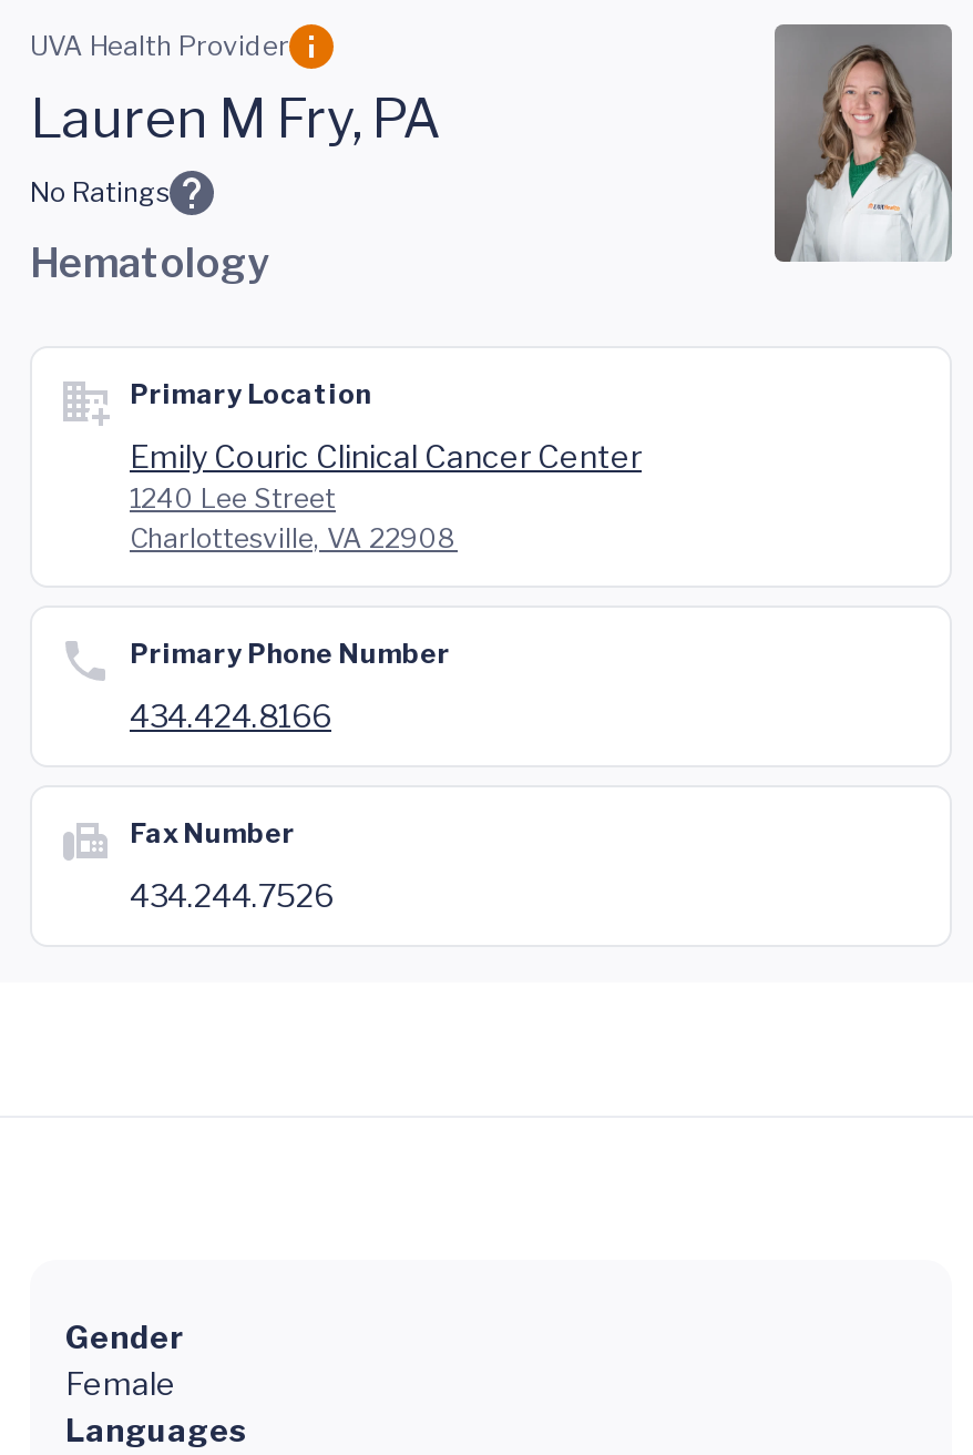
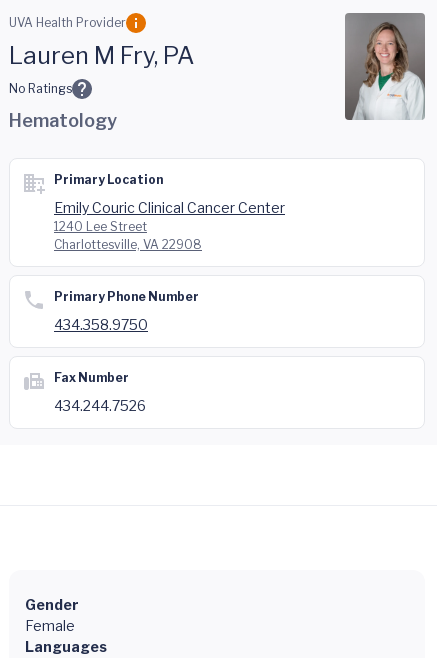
[130,696,331,734] 434.424.8166 -> [54,316,148,333] 434.358.9750

